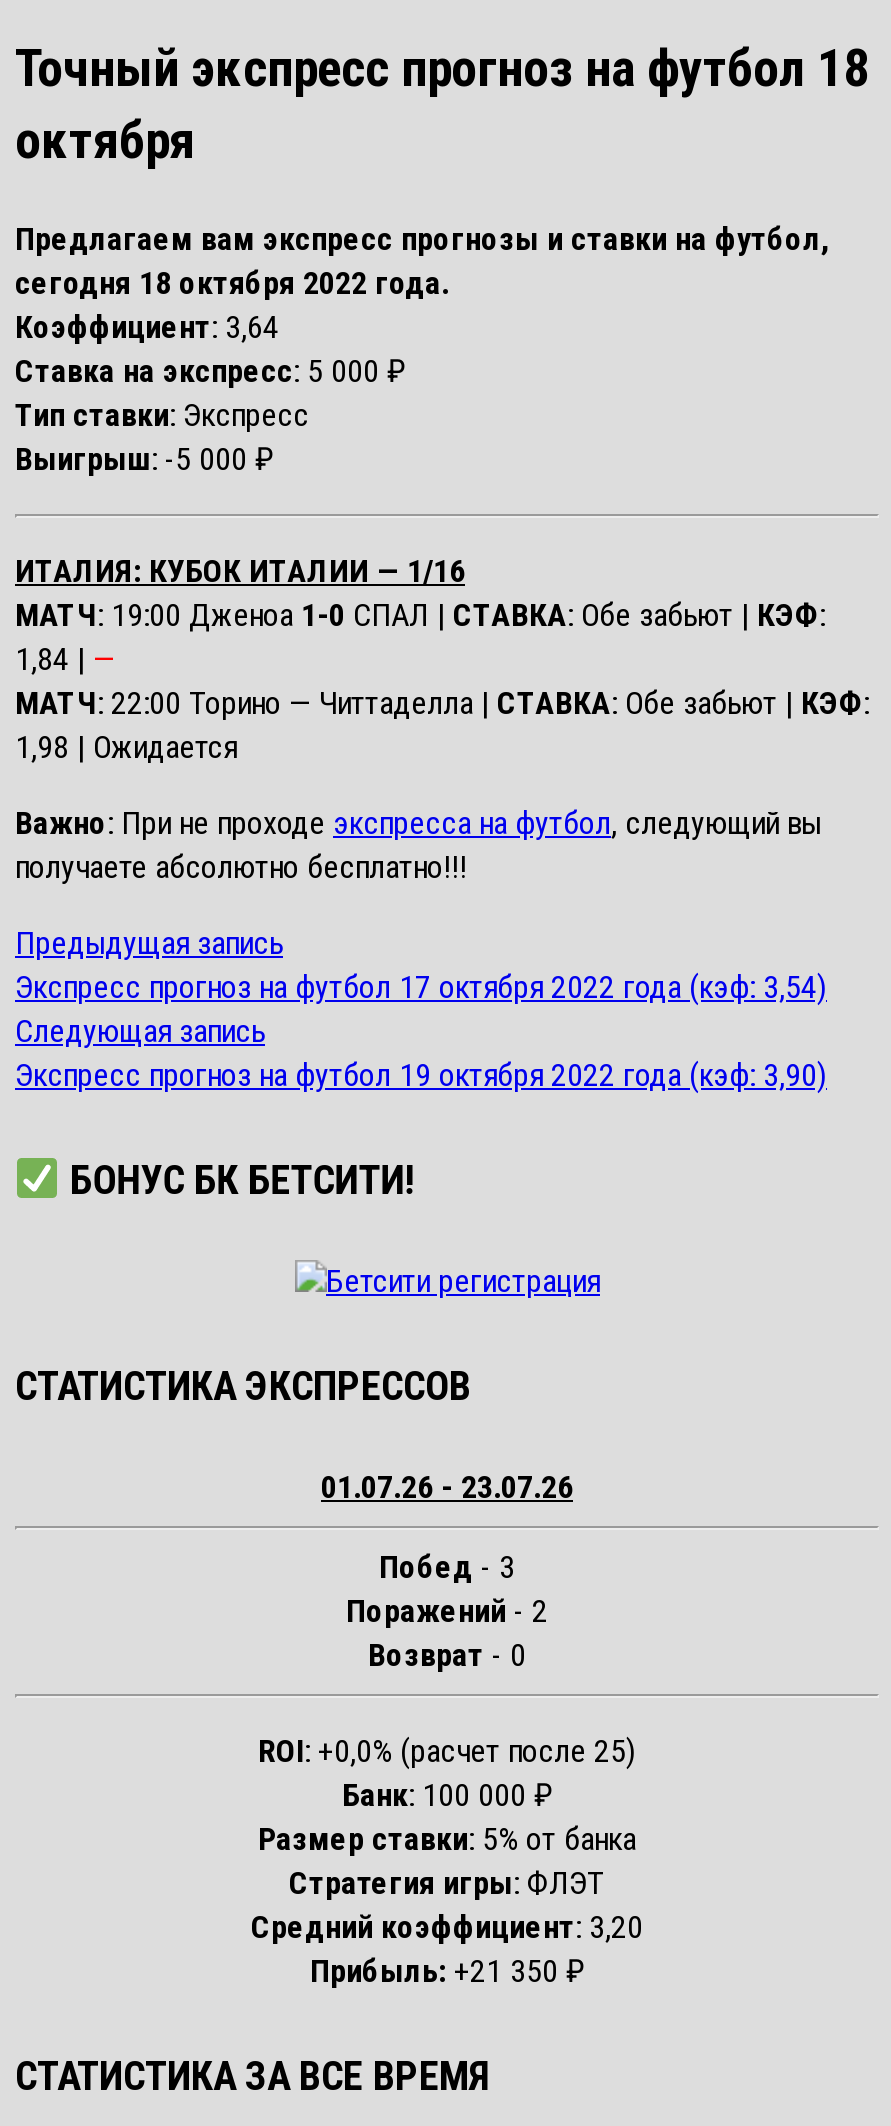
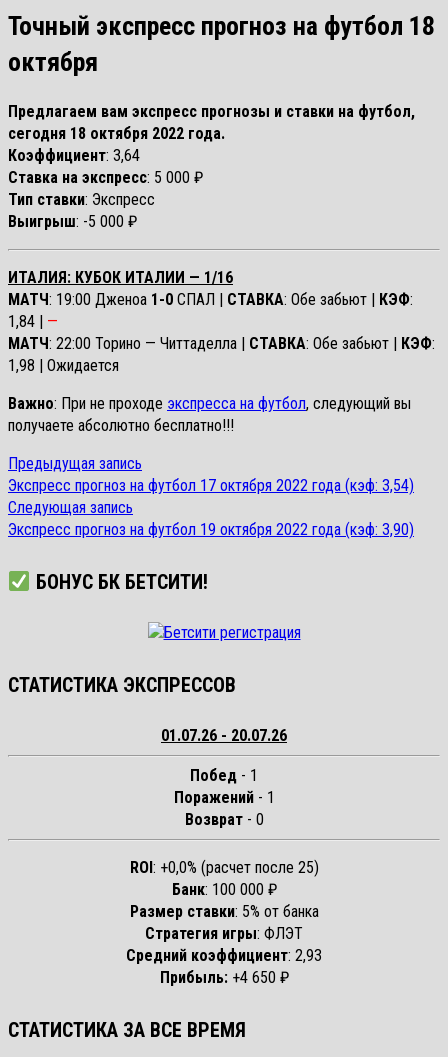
[321,1469,573,1507] 01.07.26 - 23.07.26 -> [161,726,287,745] 01.07.26 - 20.07.26
[379,1549,515,1587] Побед - 3 -> [190,766,258,785] Побед - 1
[346,1593,548,1631] Поражений - 2 -> [173,788,274,807] Поражений - 1
[251,1909,643,1947] Средний коэффициент: 3,20 -> [126,946,322,965] Средний коэффициент: 2,93
[310,1953,584,1991] Прибыль: +21 350 ₽ -> [159,968,288,987] Прибыль: +4 650 ₽

